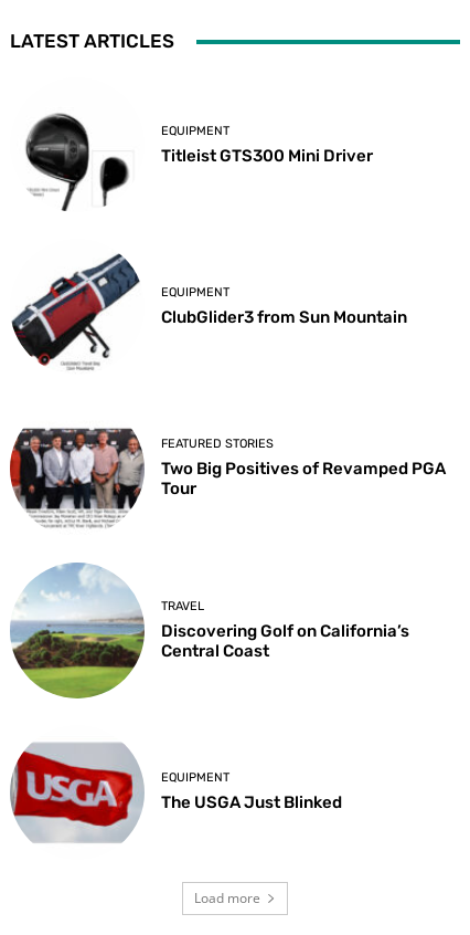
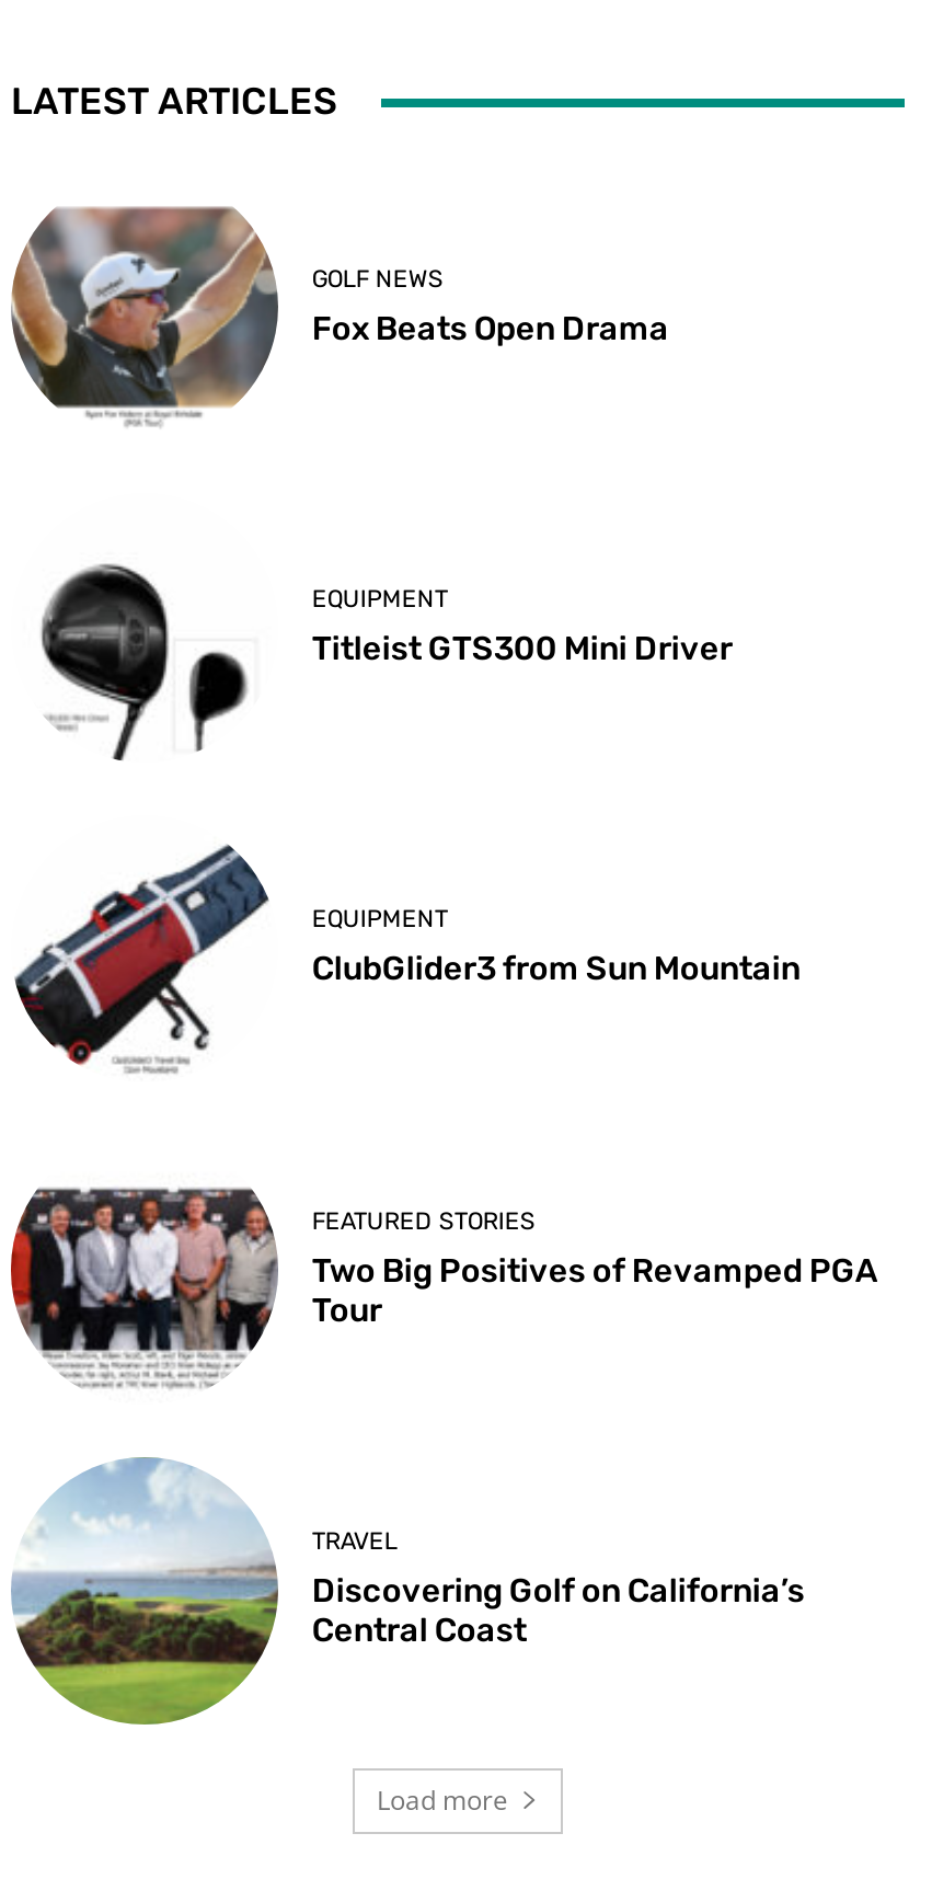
none -> [9,206,669,425] [image] | GOLF NEWS | Fox Beats Open Drama
moved [12,123,446,661] -> [15,585,877,1650]: [image] | EQUIPMENT | Titleist GTS300 Mini Driver | ... | Discovering Golf on California’s | Central Coast
[11,743,342,843] [image] | EQUIPMENT | The USGA Just Blinked -> none

